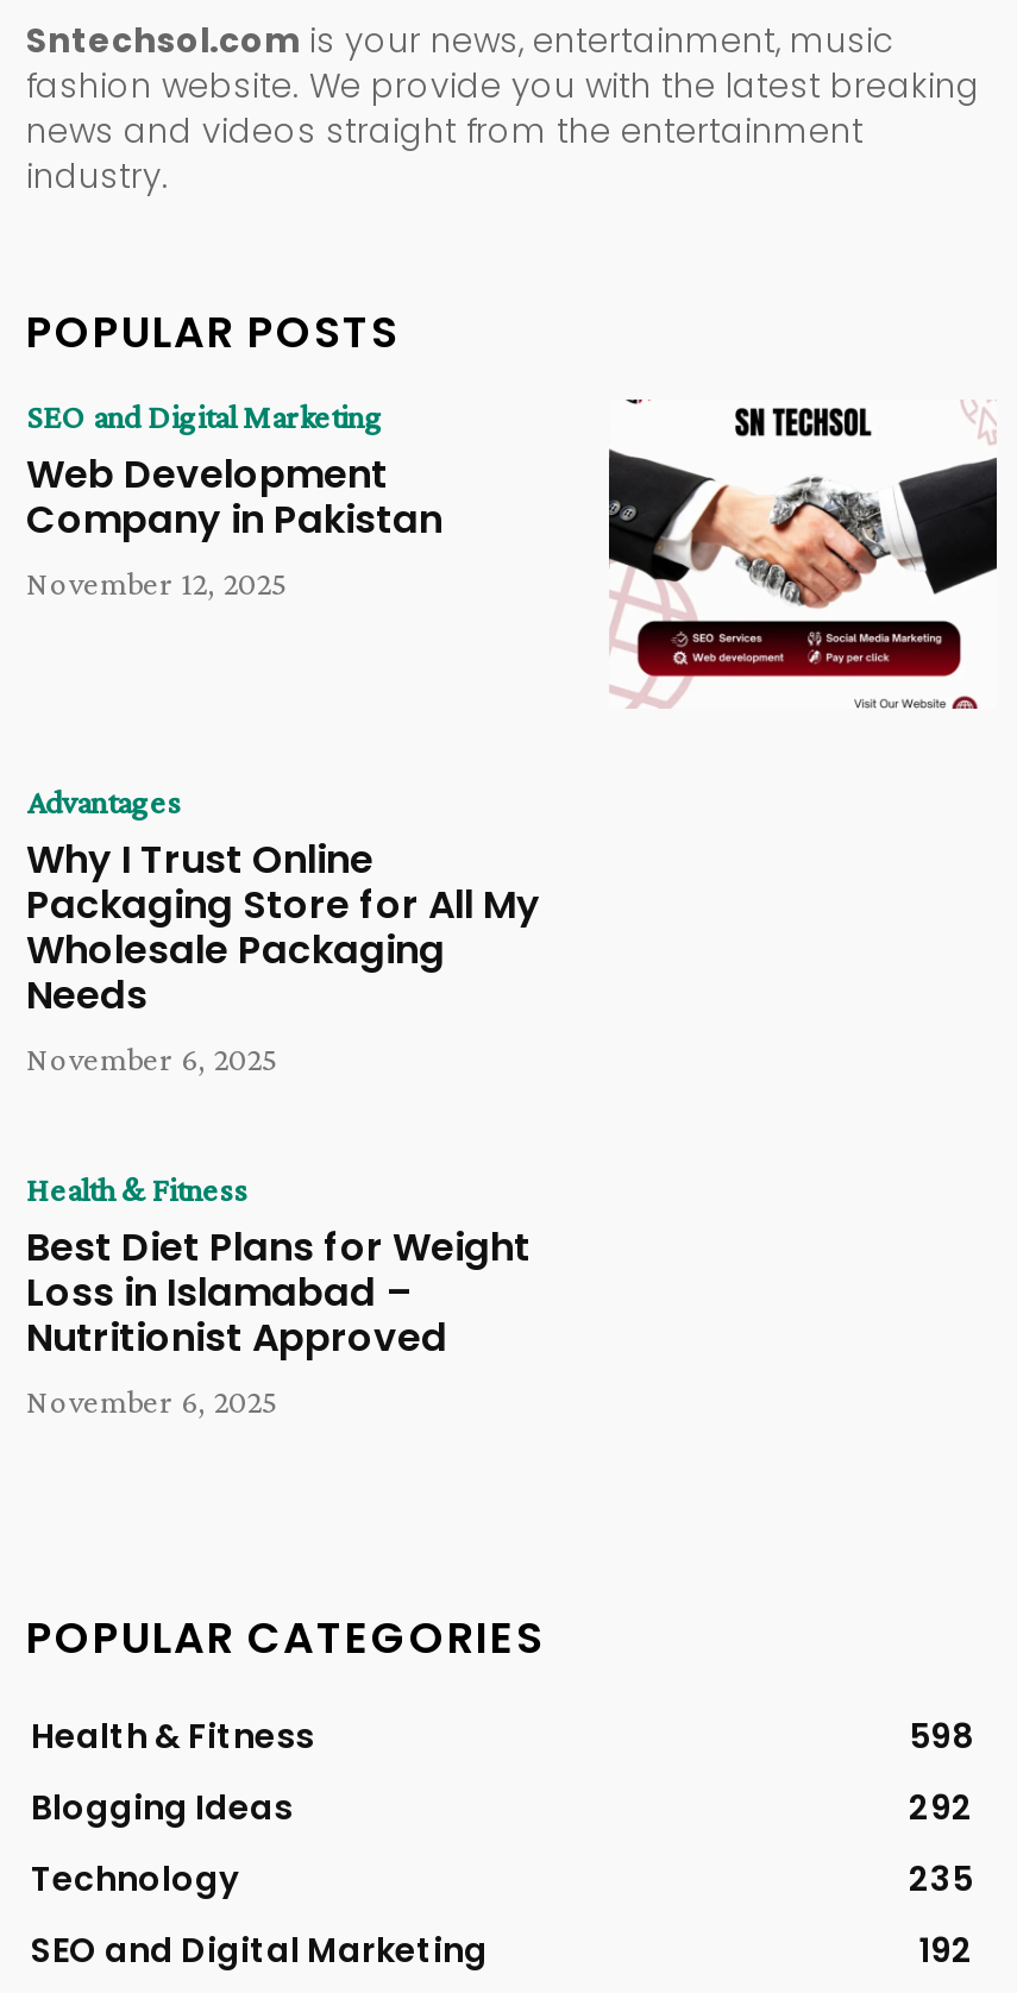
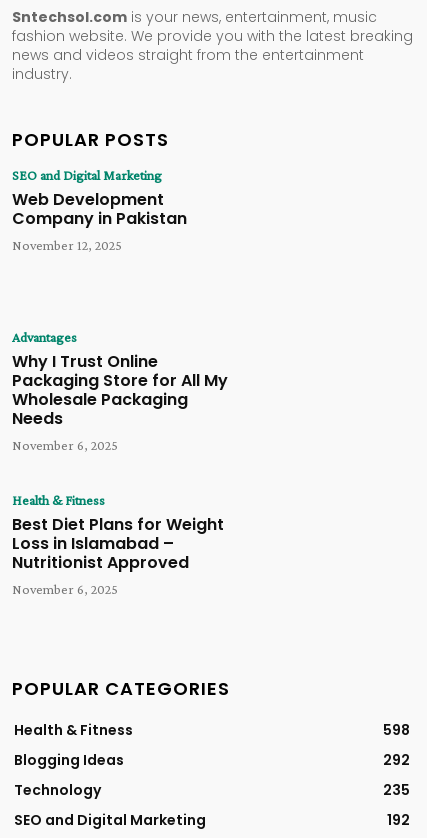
[607,397,999,711] [image] -> none

